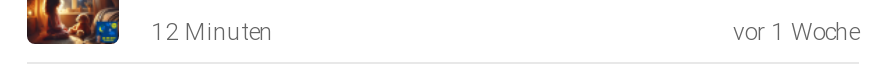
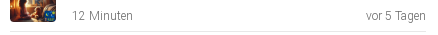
[733,18,859,46] vor 1 Woche -> [366,9,426,23] vor 5 Tagen

